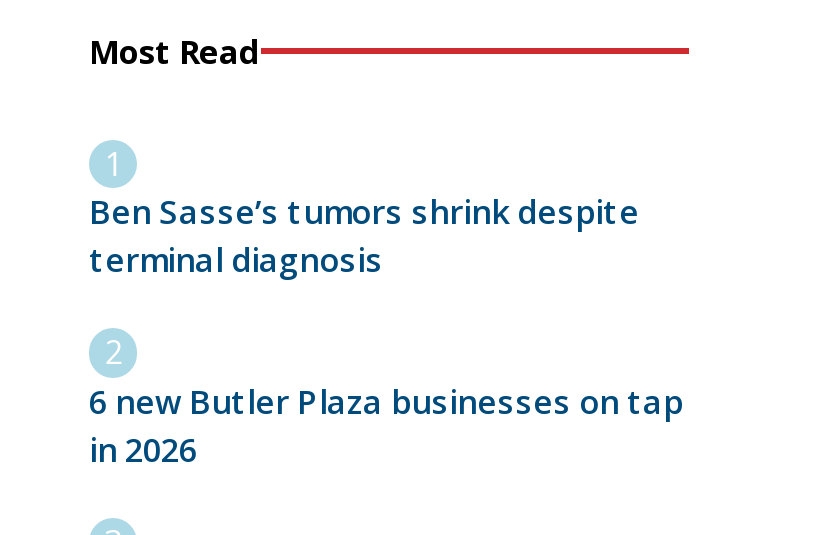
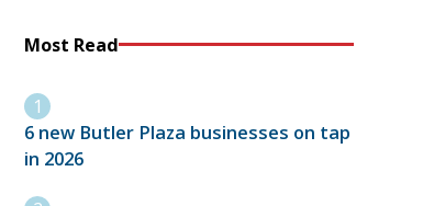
[89,191,639,283] Ben Sasse’s tumors shrink despite | terminal diagnosis -> none

